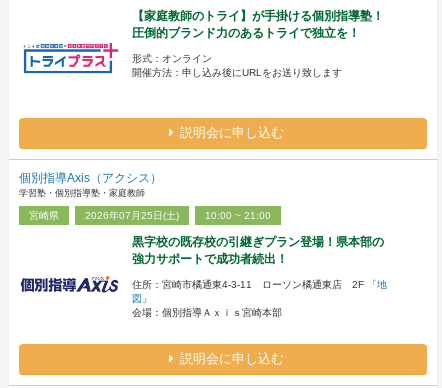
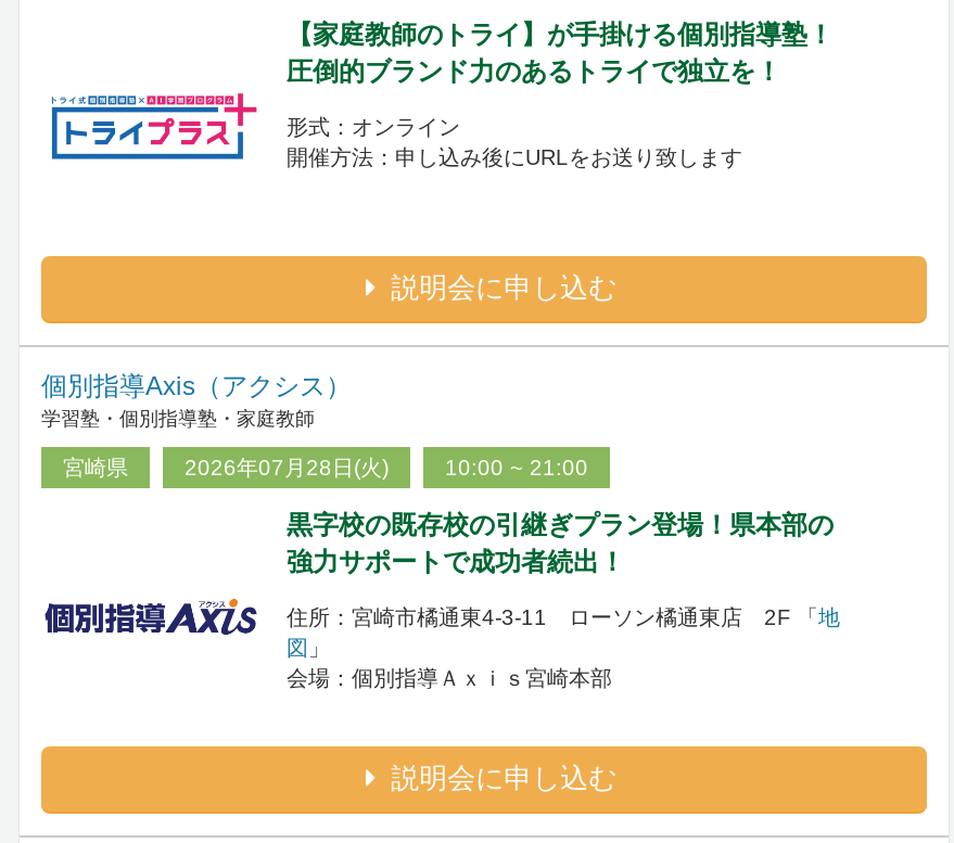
[85,210,179,221] 2026年07月25日(土) -> [185,456,389,480] 2026年07月28日(火)

